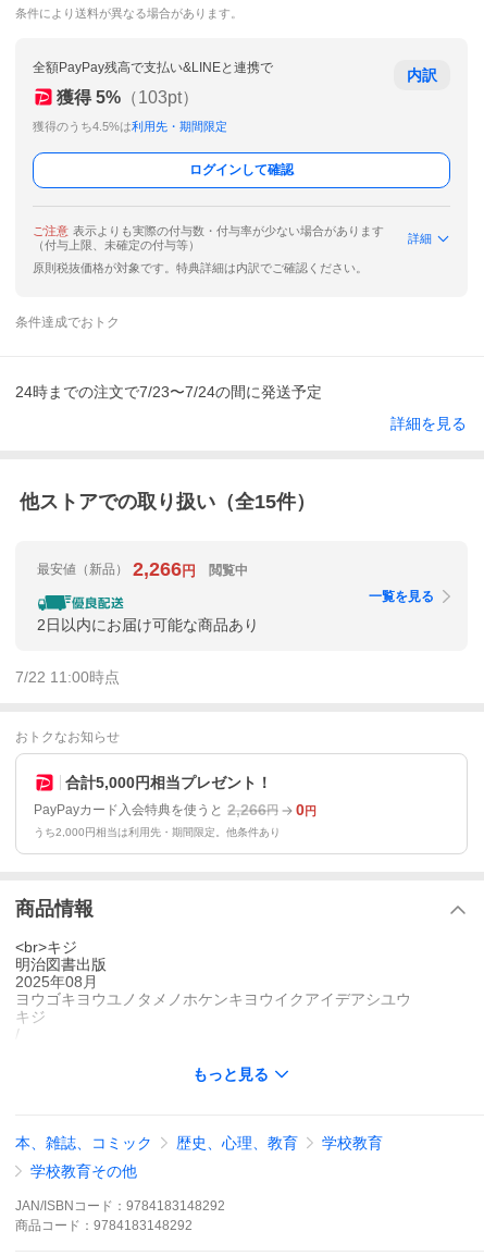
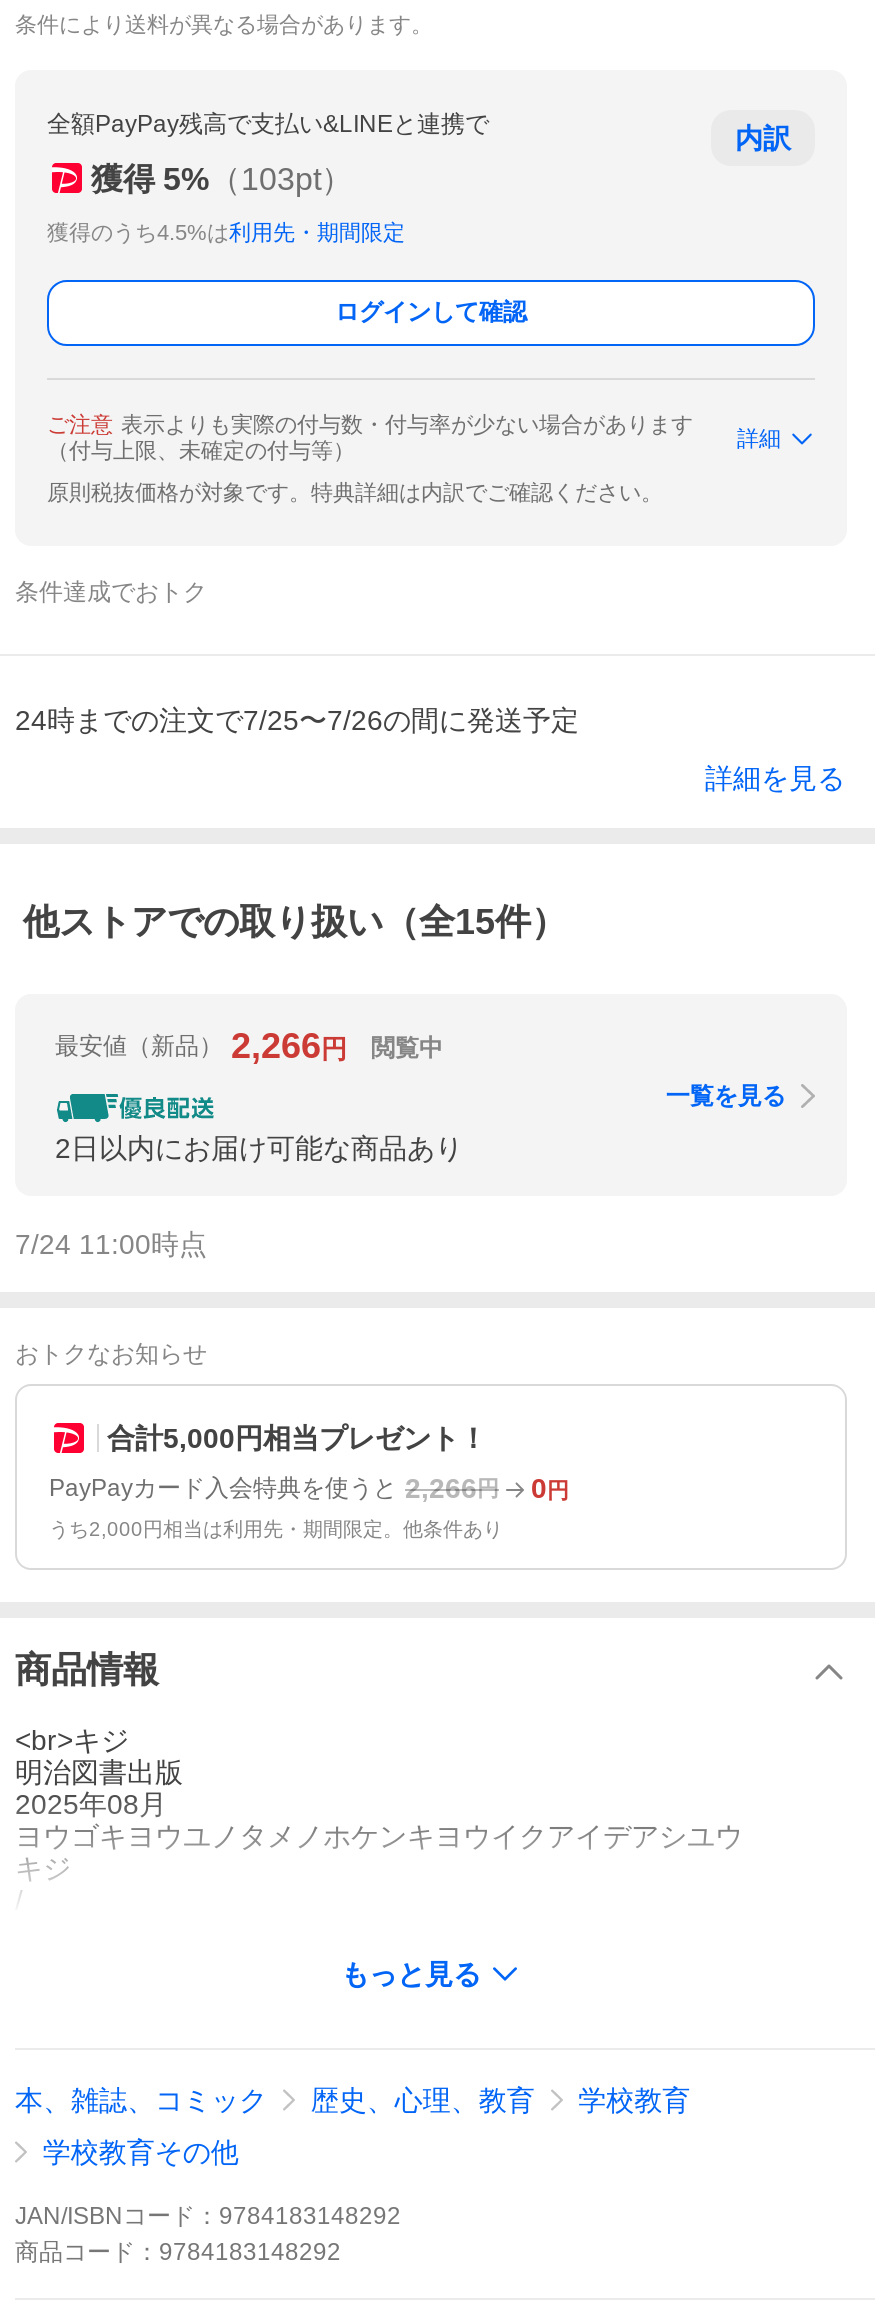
[15,383,322,401] 24時までの注文で7/23〜7/24の間に発送予定 -> [15,704,579,736] 24時までの注文で7/25〜7/26の間に発送予定
[15,669,120,686] 7/22 11:00時点 -> [15,1229,207,1261] 7/24 11:00時点

